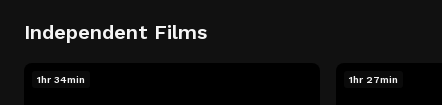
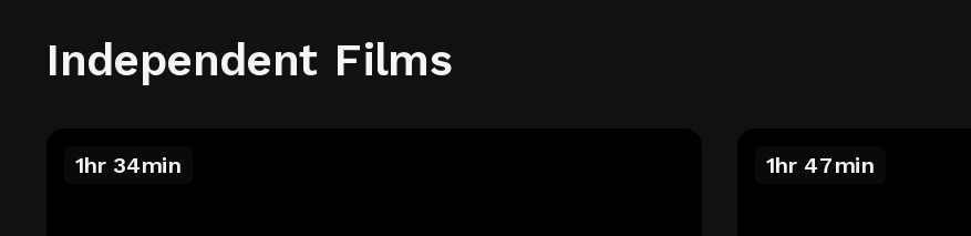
[349,73,398,84] 1hr 27min -> [766,152,875,176] 1hr 47min

